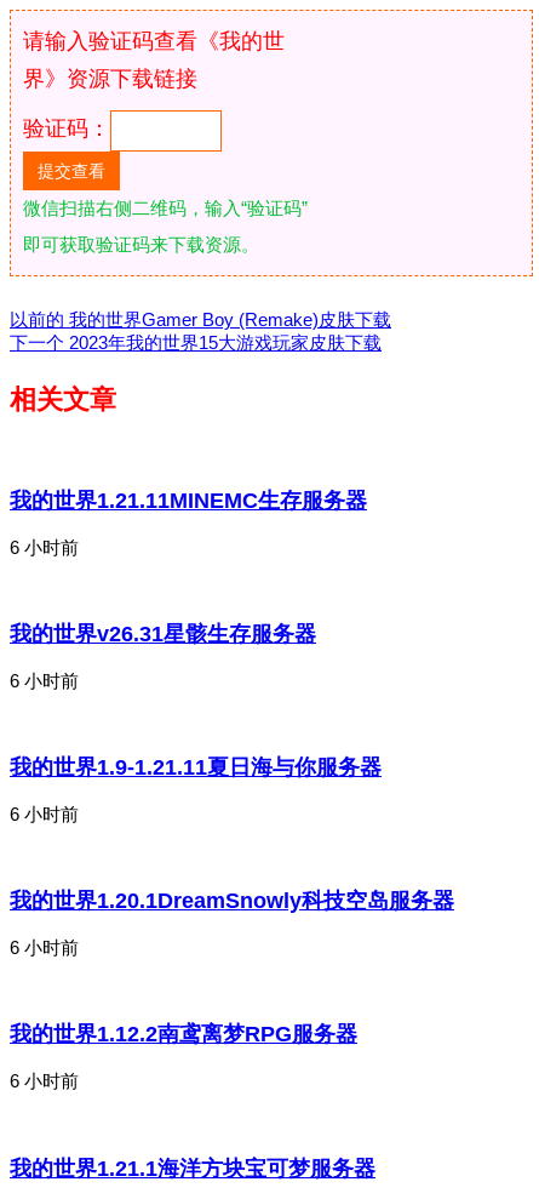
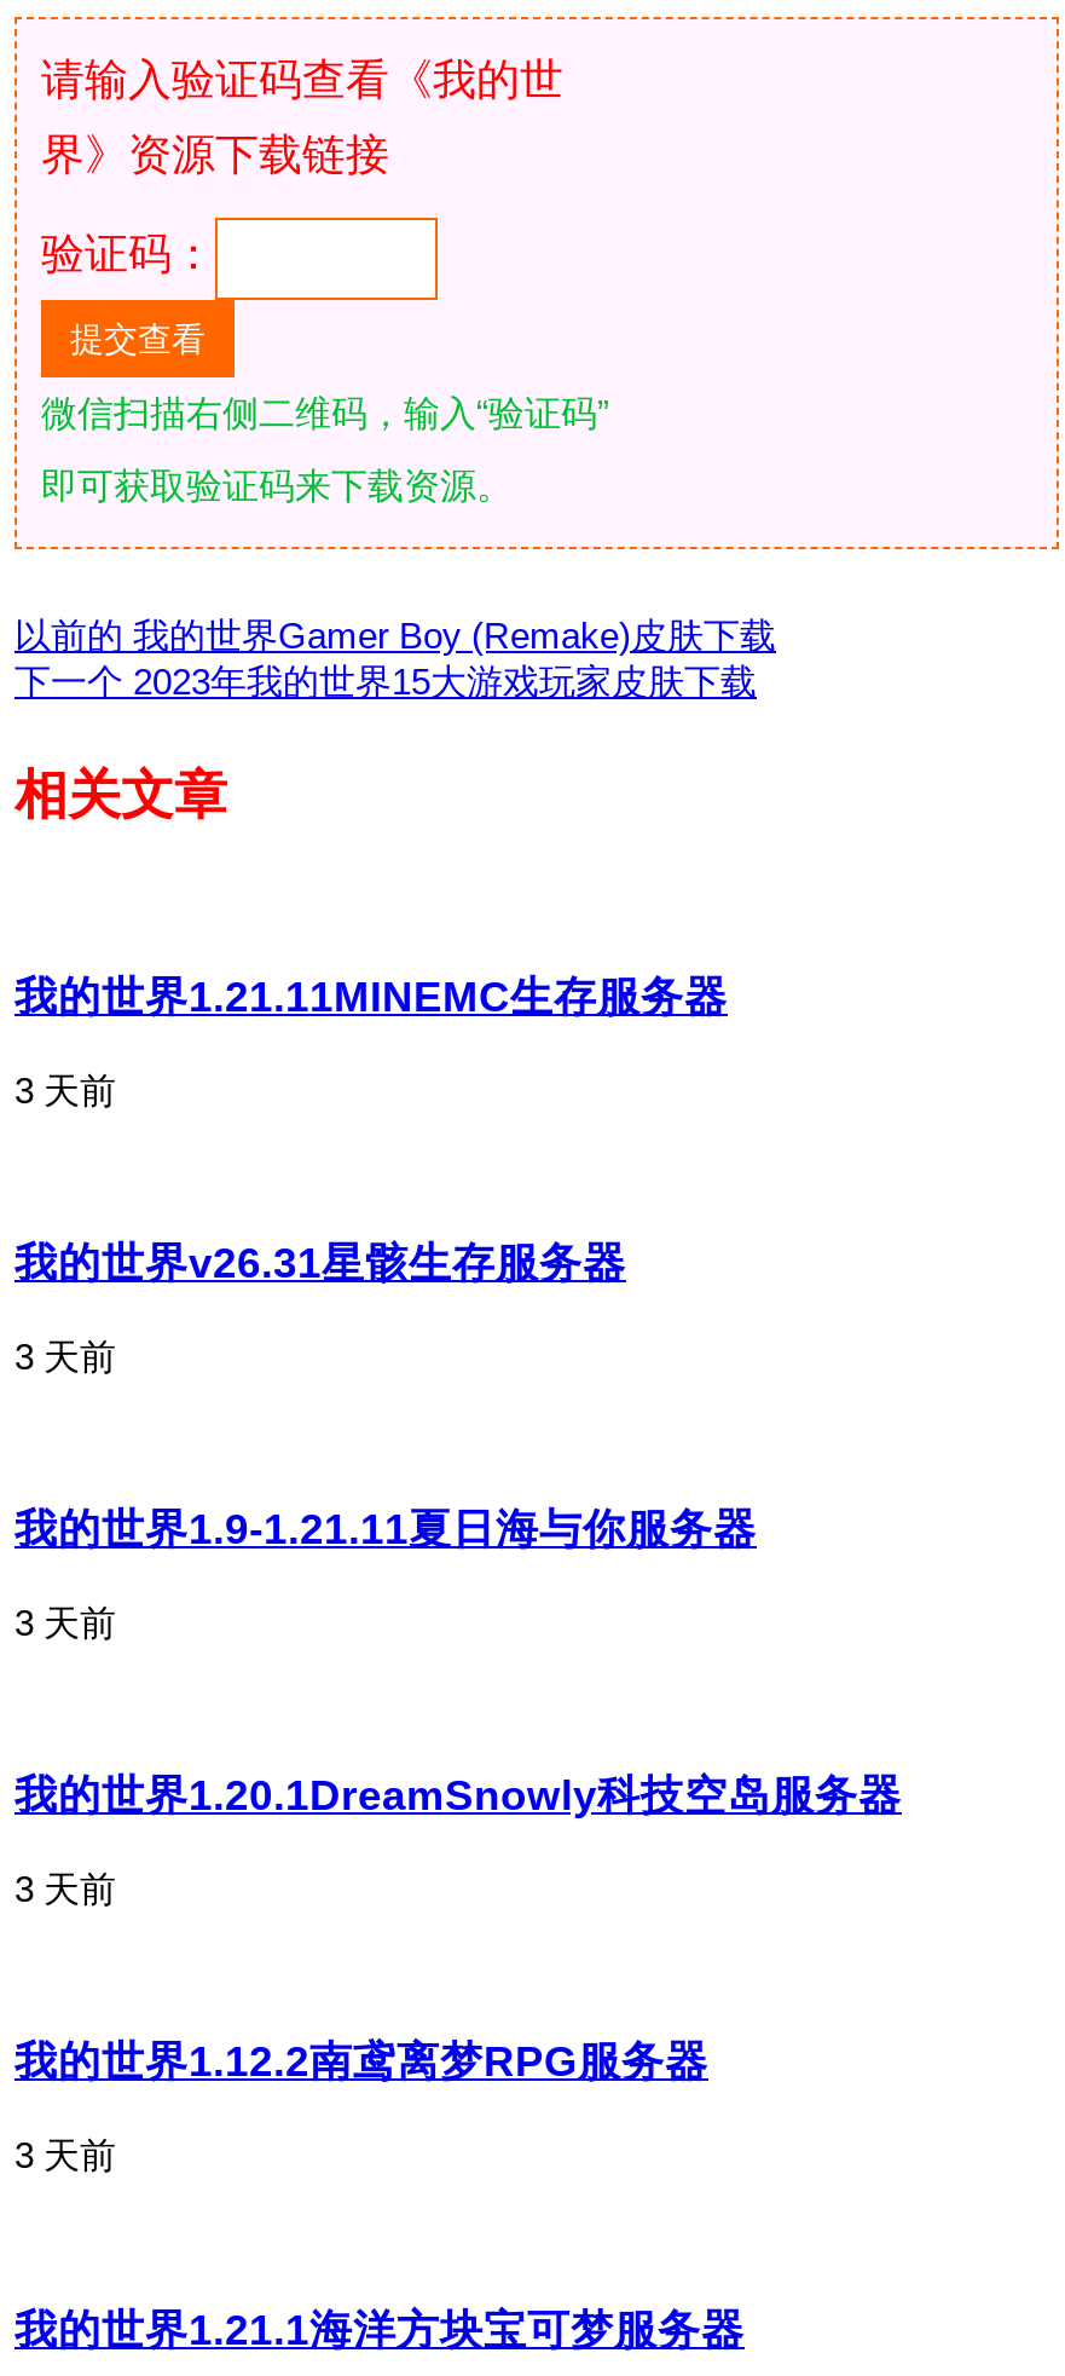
[10,537,79,557] 6 小时前 -> [15,1068,116,1110] 3 天前
[10,670,79,691] 6 小时前 -> [15,1335,116,1376] 3 天前
[10,804,79,824] 6 小时前 -> [15,1601,116,1642] 3 天前
[10,937,79,958] 6 小时前 -> [15,1868,116,1909] 3 天前
[10,1070,79,1091] 6 小时前 -> [15,2134,116,2175] 3 天前

